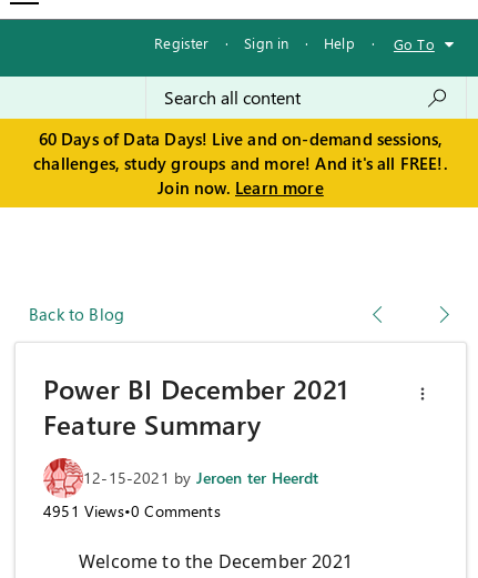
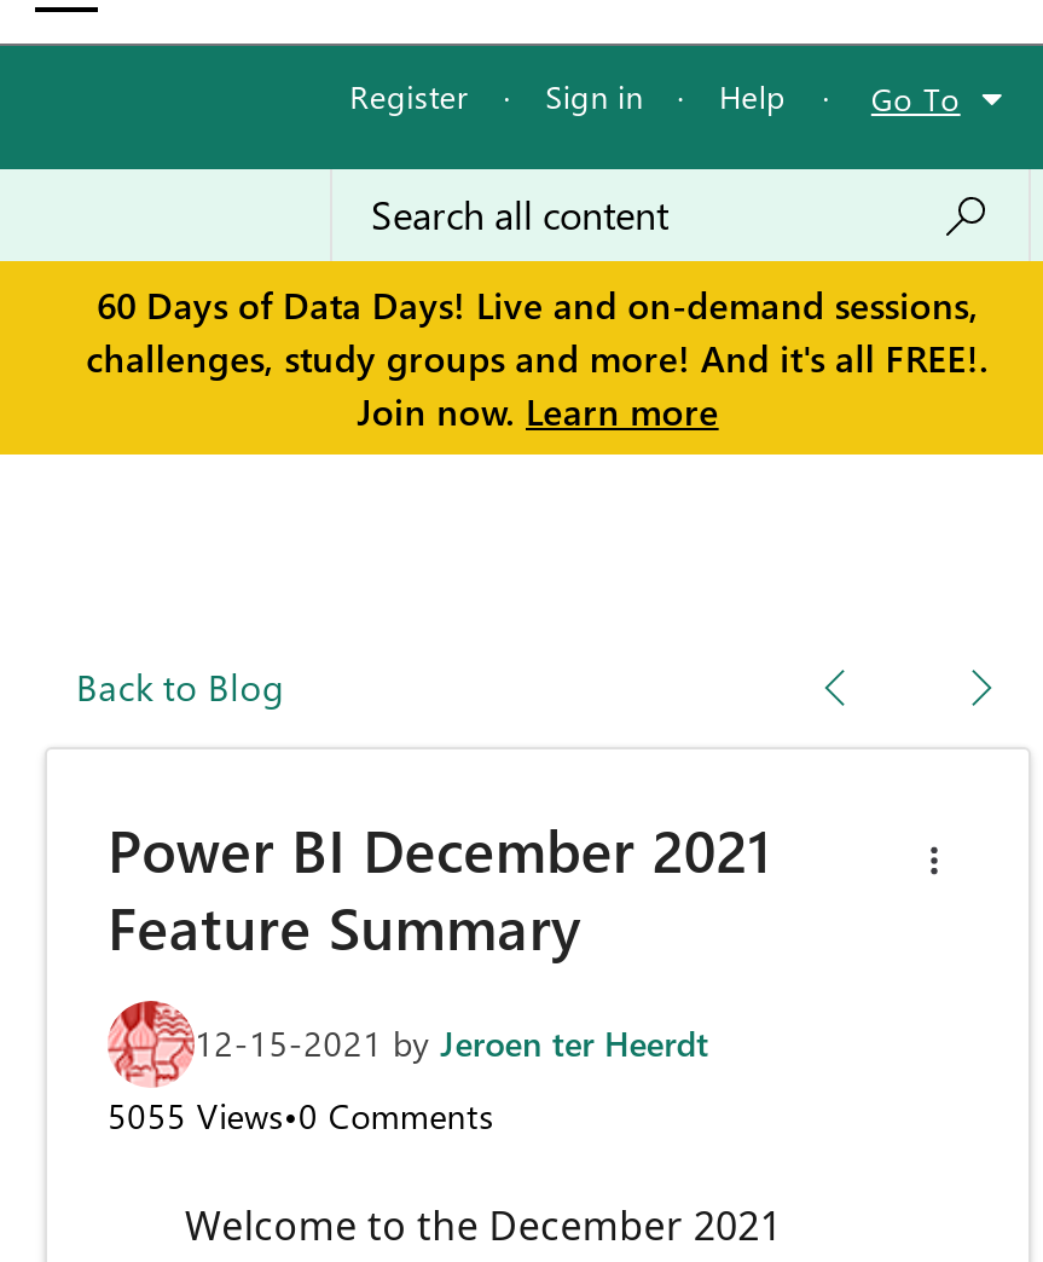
[43,501,220,522] 4951 Views•0 Comments -> [108,1094,494,1140] 5055 Views•0 Comments

